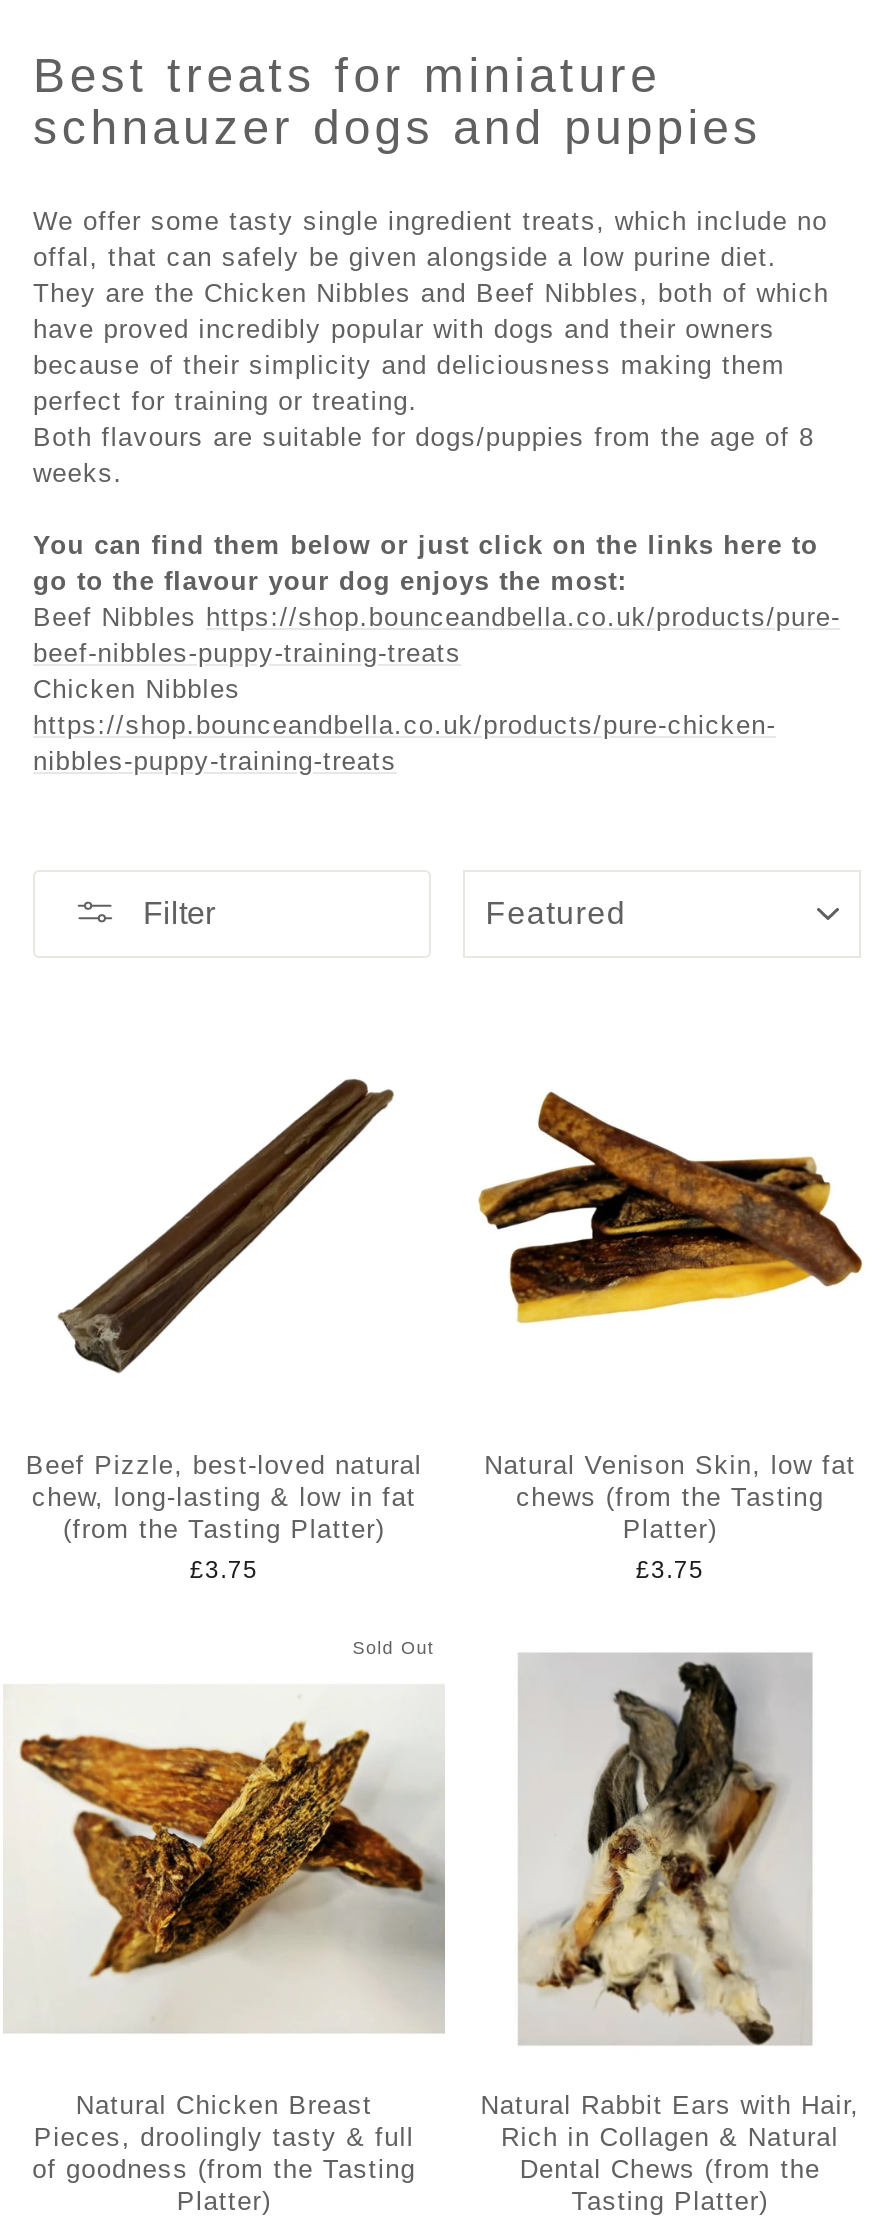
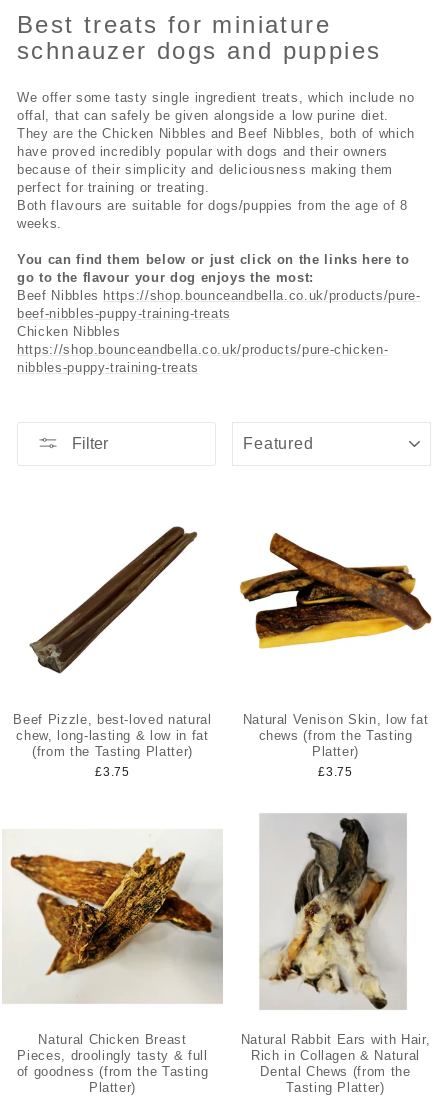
[353,1638,435,1658] Sold Out -> none

